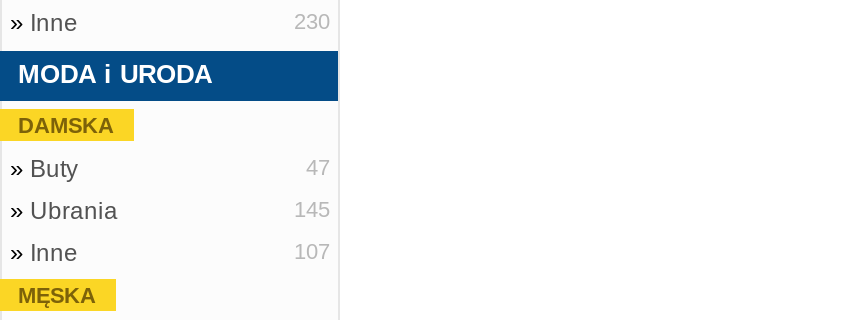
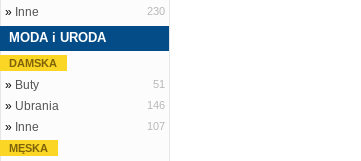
[306,155,330,179] 47 -> [153,78,165,90] 51
[294,197,330,221] 145 -> [147,99,165,111] 146

